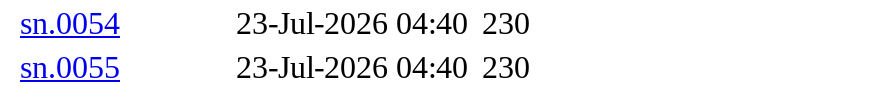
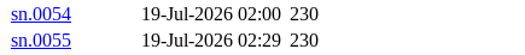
[236,7,530,41] 23-Jul-2026 04:40 230 -> [141,4,319,24] 19-Jul-2026 02:00 230
[236,51,530,85] 23-Jul-2026 04:40 230 -> [141,30,319,51] 19-Jul-2026 02:29 230

